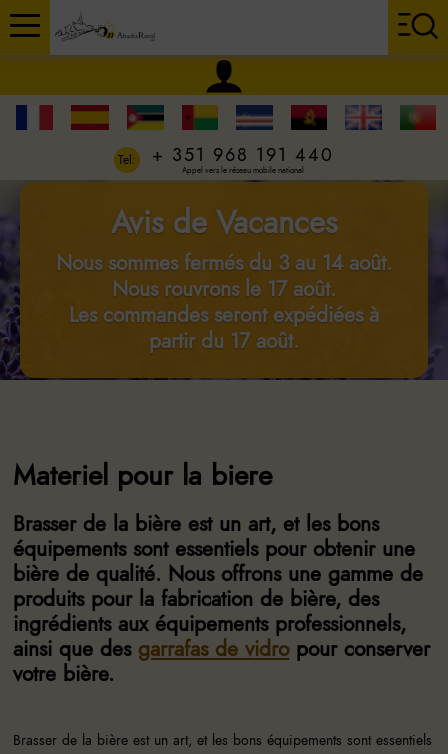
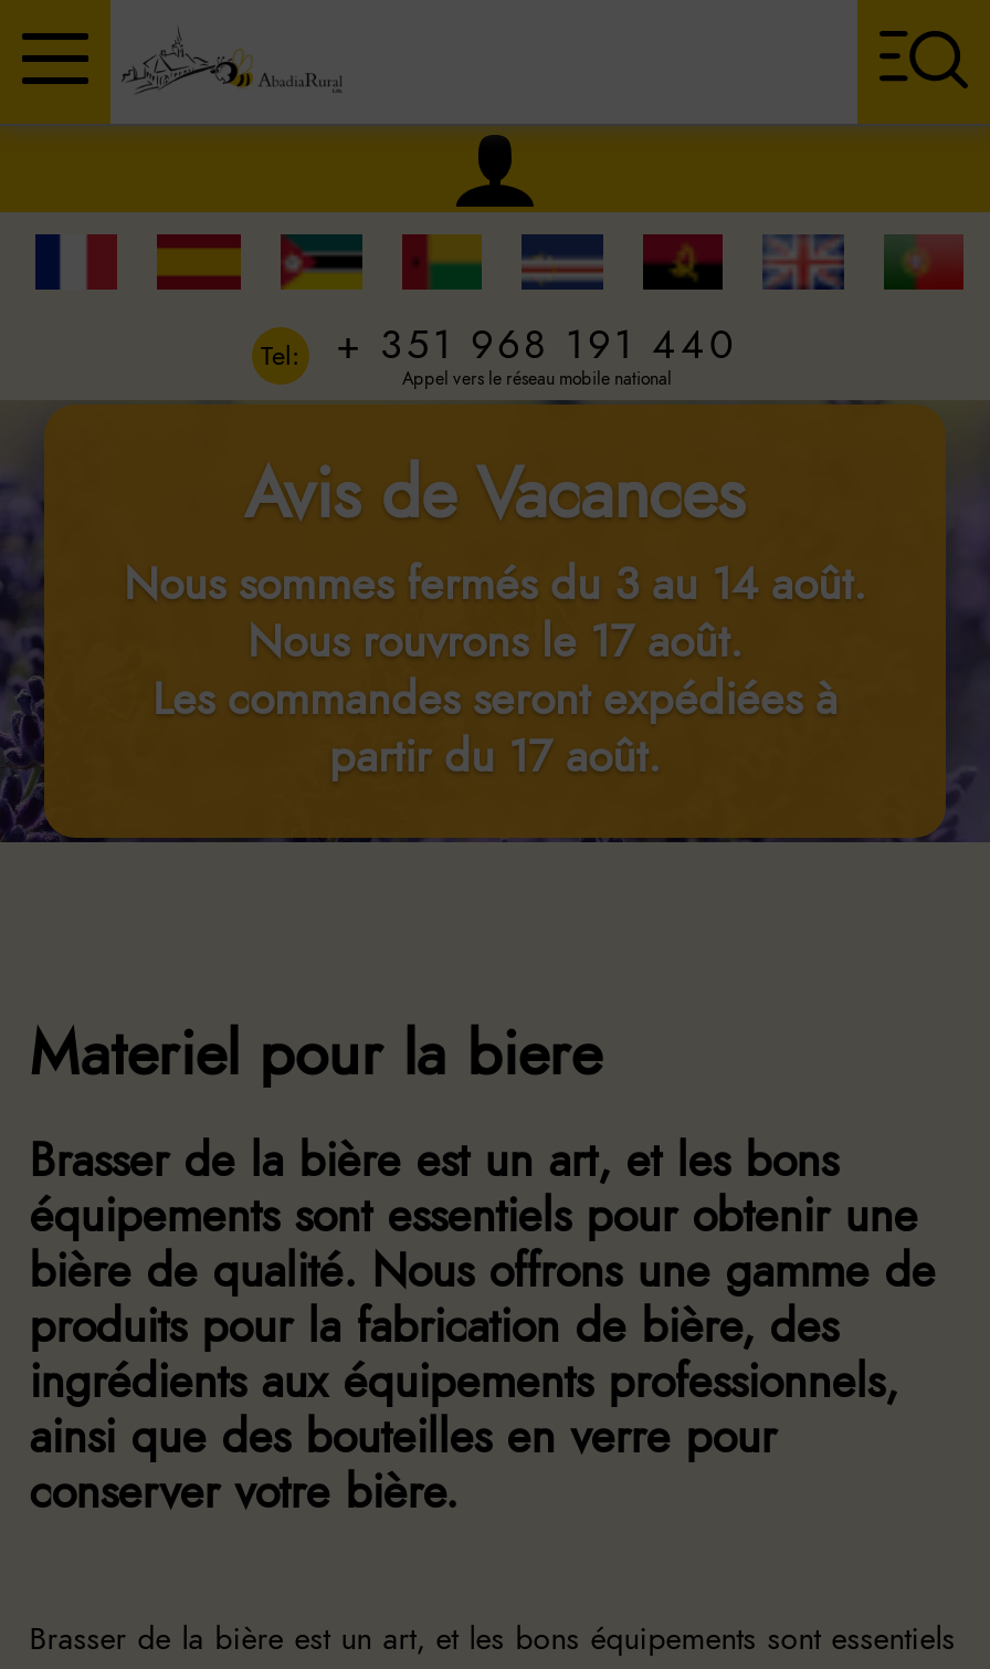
[13,633,430,687] ainsi que des garrafas de vidro pour conserver | votre bière. -> [29,1403,776,1522] ainsi que des bouteilles en verre pour | conserver votre bière.

